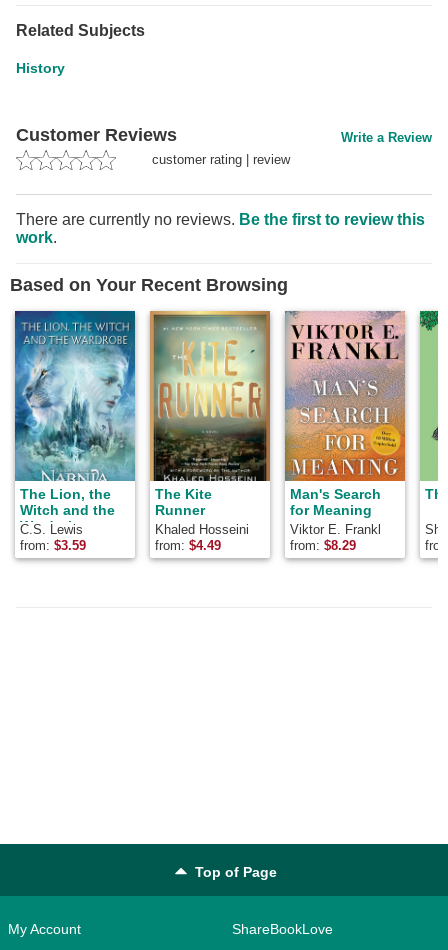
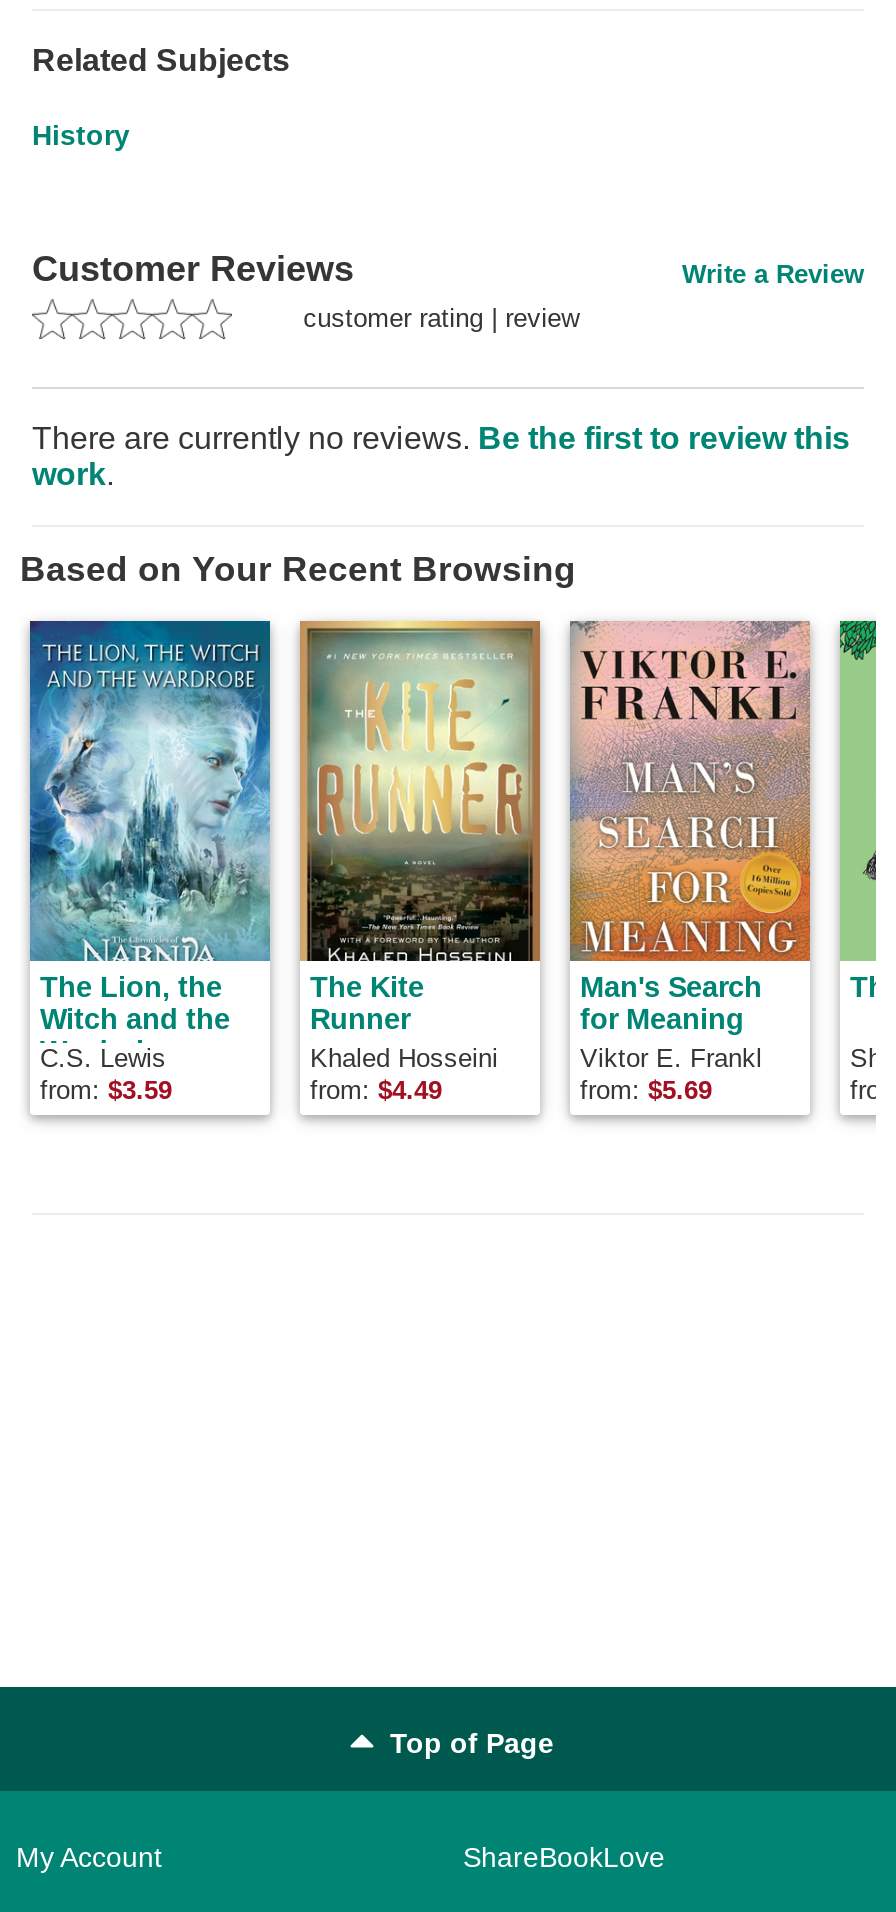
[290,538,356,553] from: $8.29 -> [580,1075,712,1105] from: $5.69

